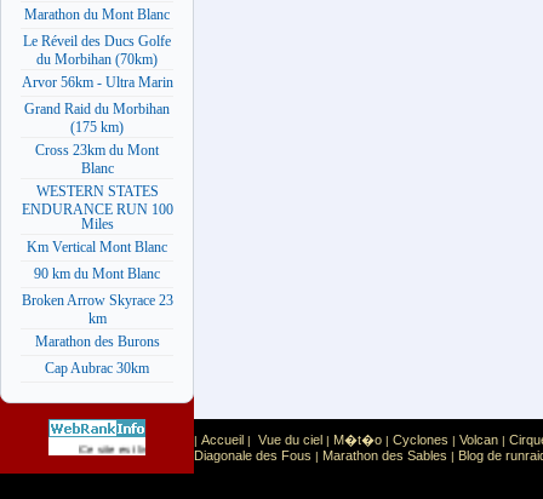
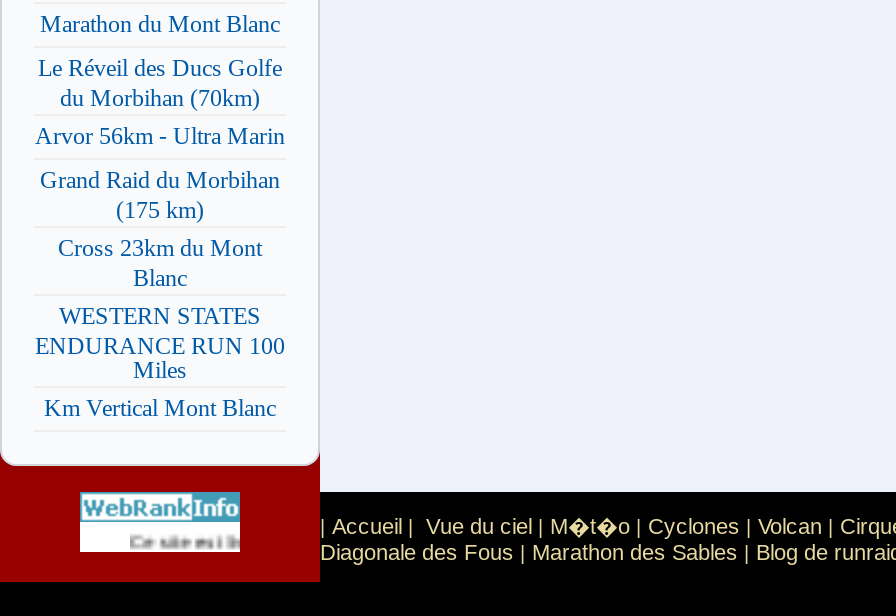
[21,266,173,377] 90 km du Mont Blanc | Broken Arrow Skyrace 23 | km | Marathon des Burons | Cap Aubrac 30km -> none

